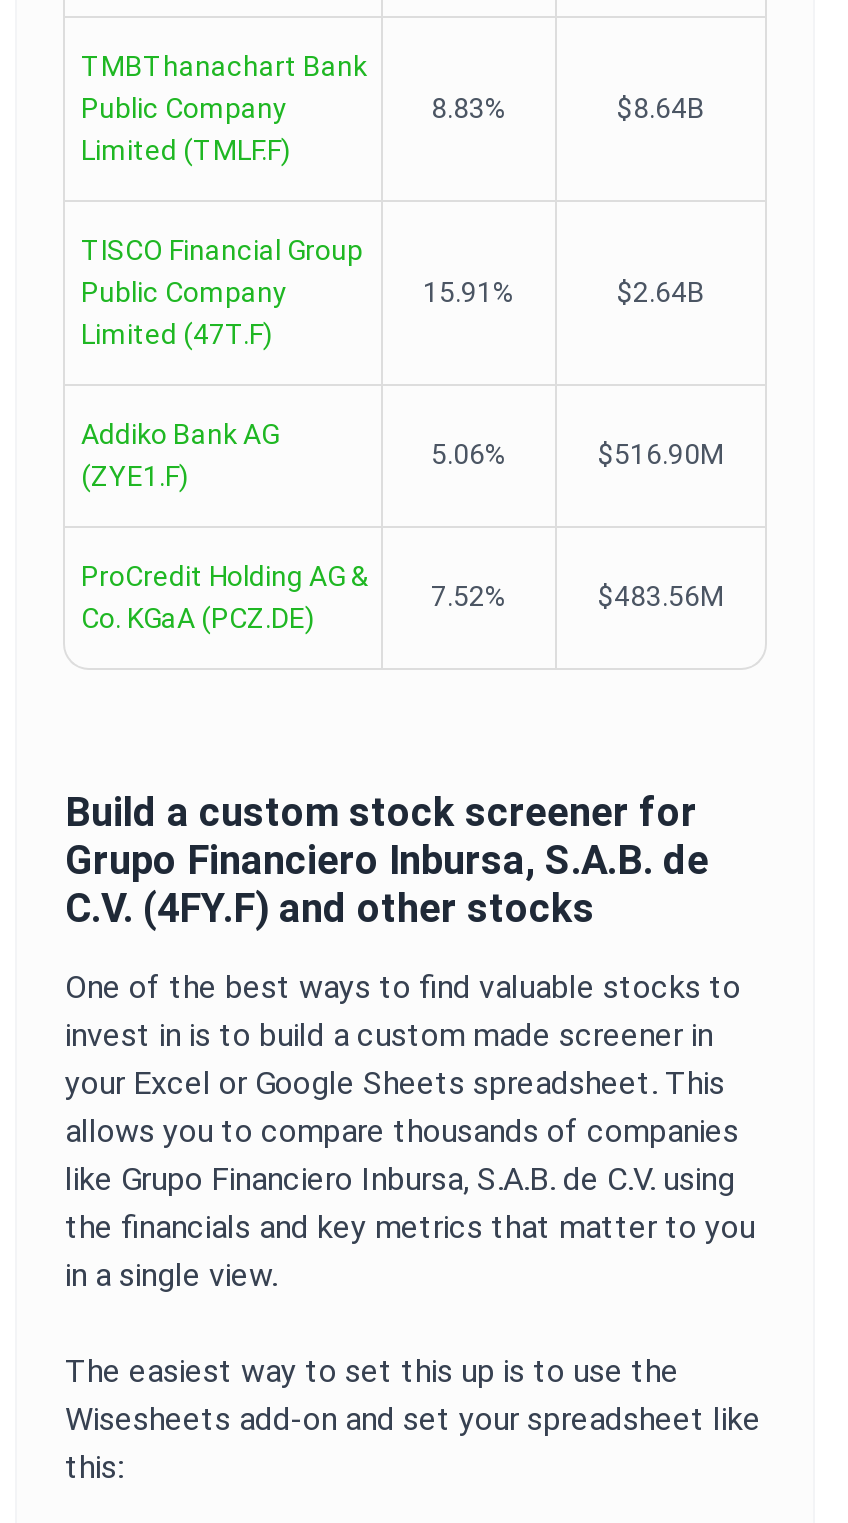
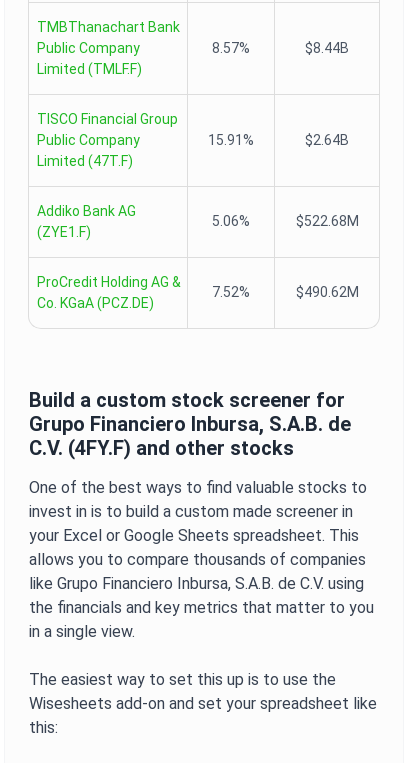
[431,92,705,124] 8.83% | $8.64B -> [212,40,349,56] 8.57% | $8.44B
[598,438,724,470] $516.90M -> [295,213,358,229] $522.68M
[598,580,724,612] $483.56M -> [295,284,358,300] $490.62M

